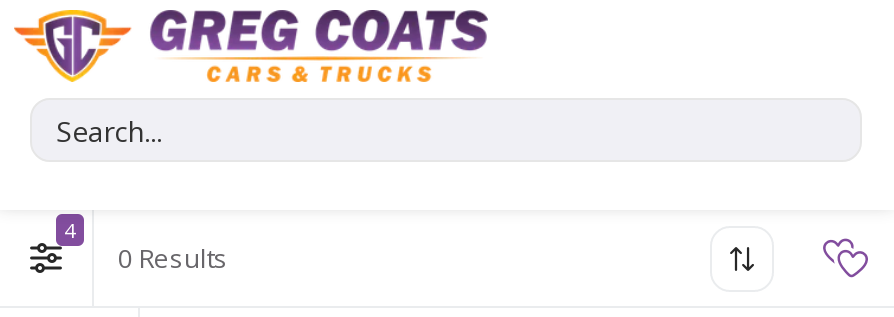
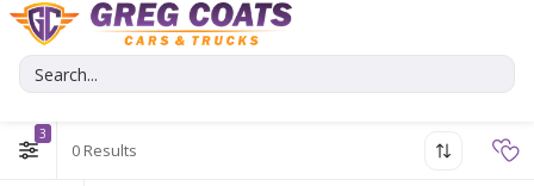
[64,216,76,244] 4 -> [39,125,46,142] 3

